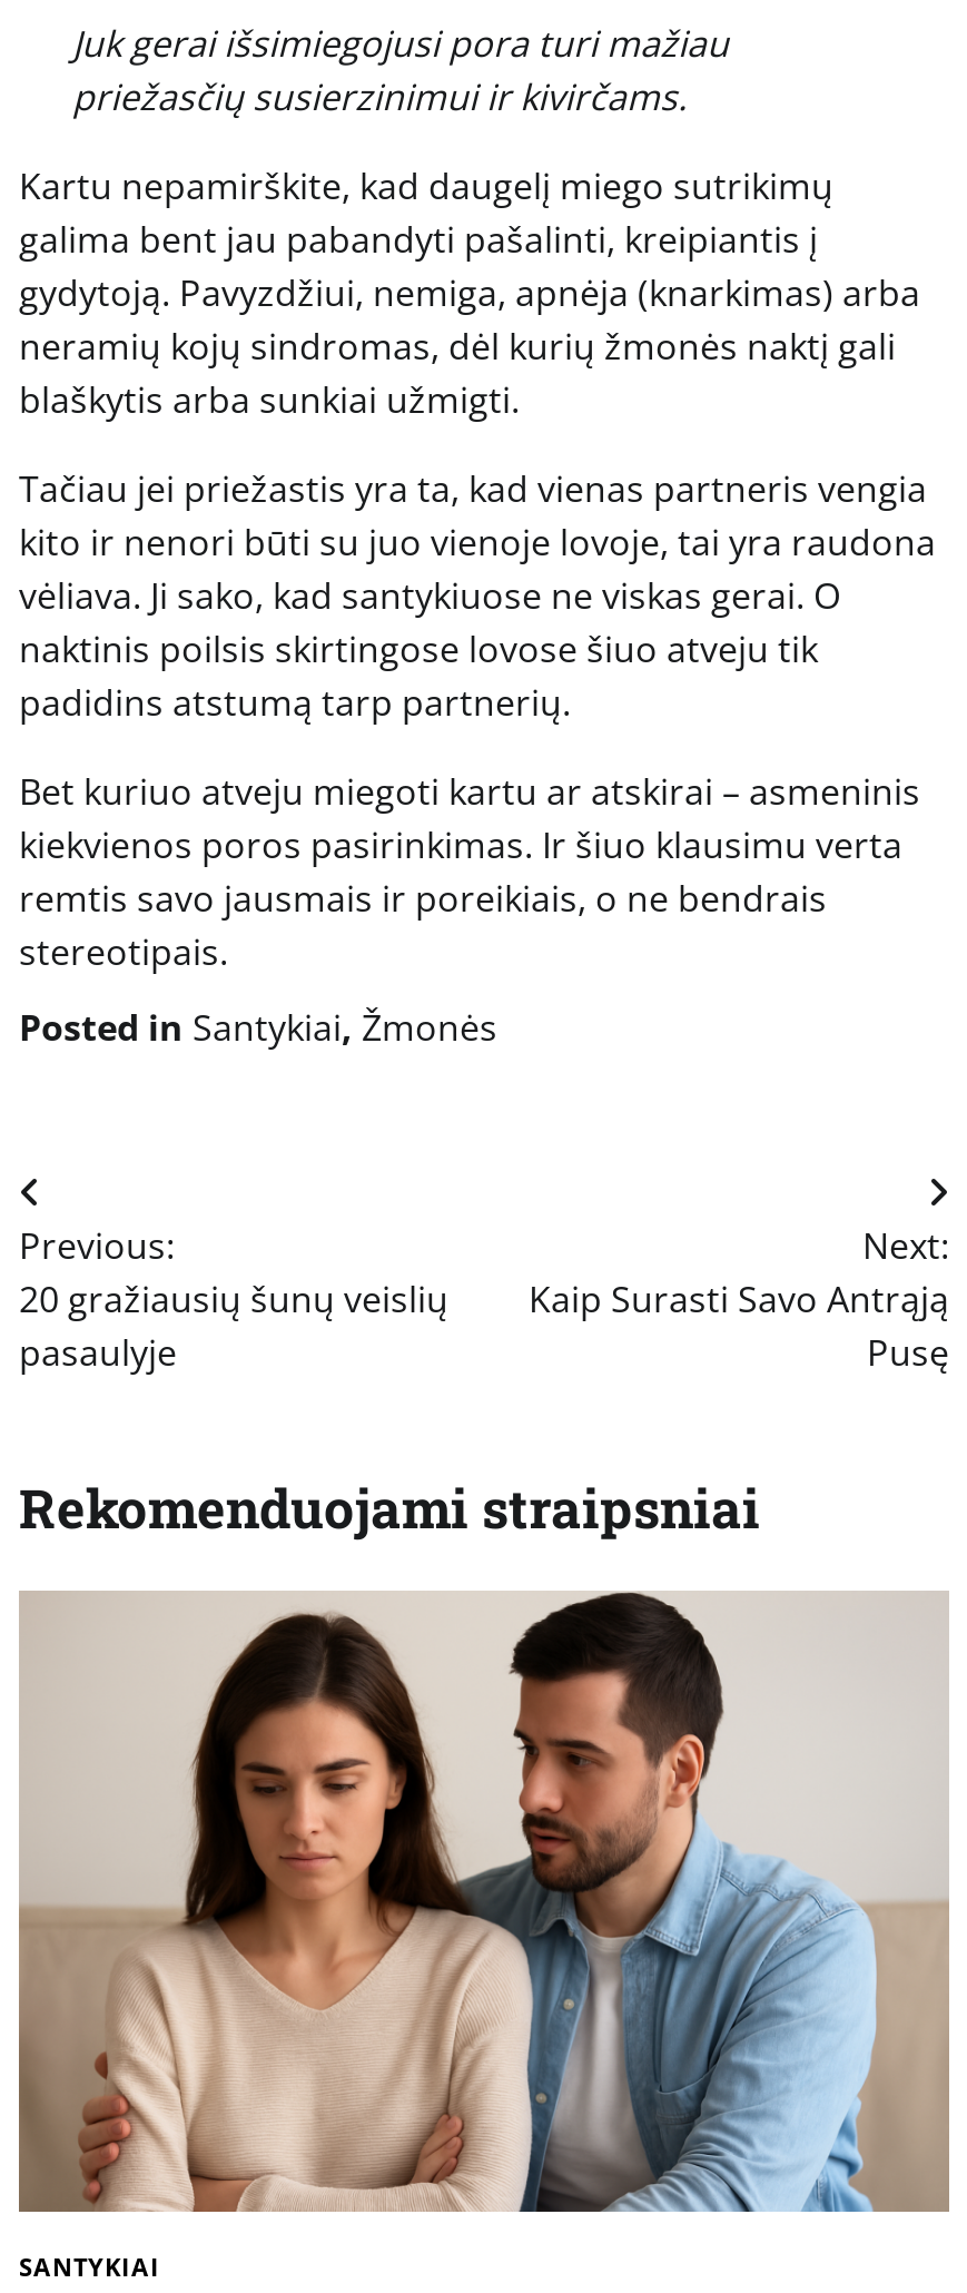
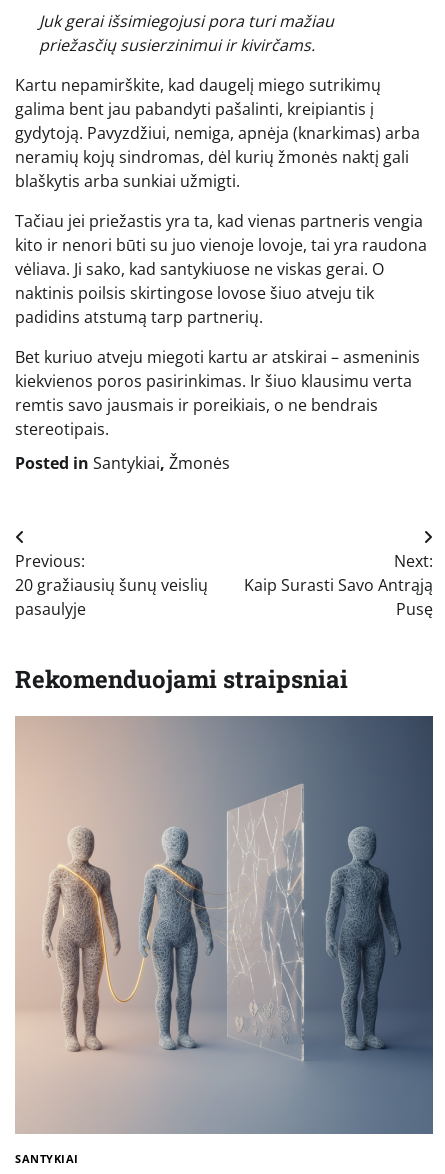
[19,1591,949,2212] [image] -> [16,715,434,1135] [image]

